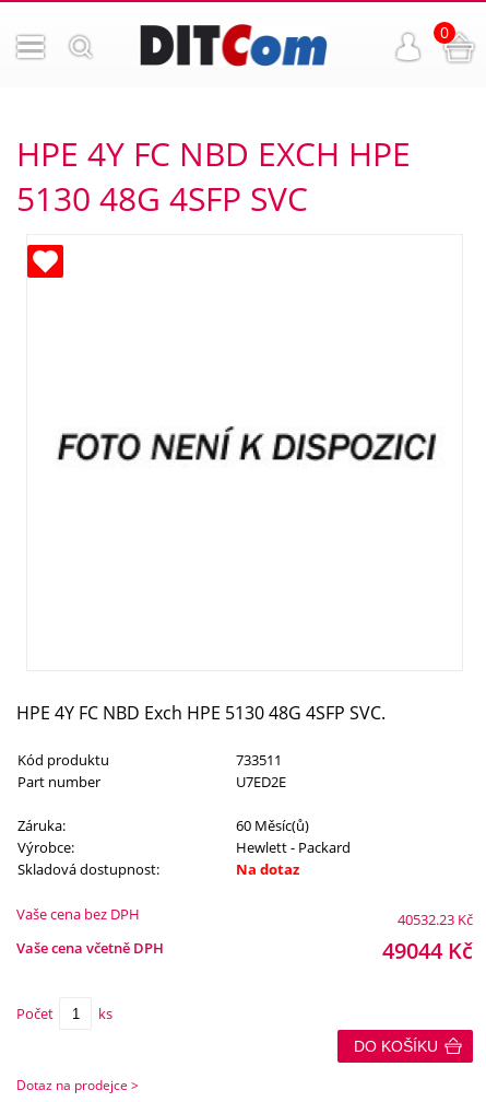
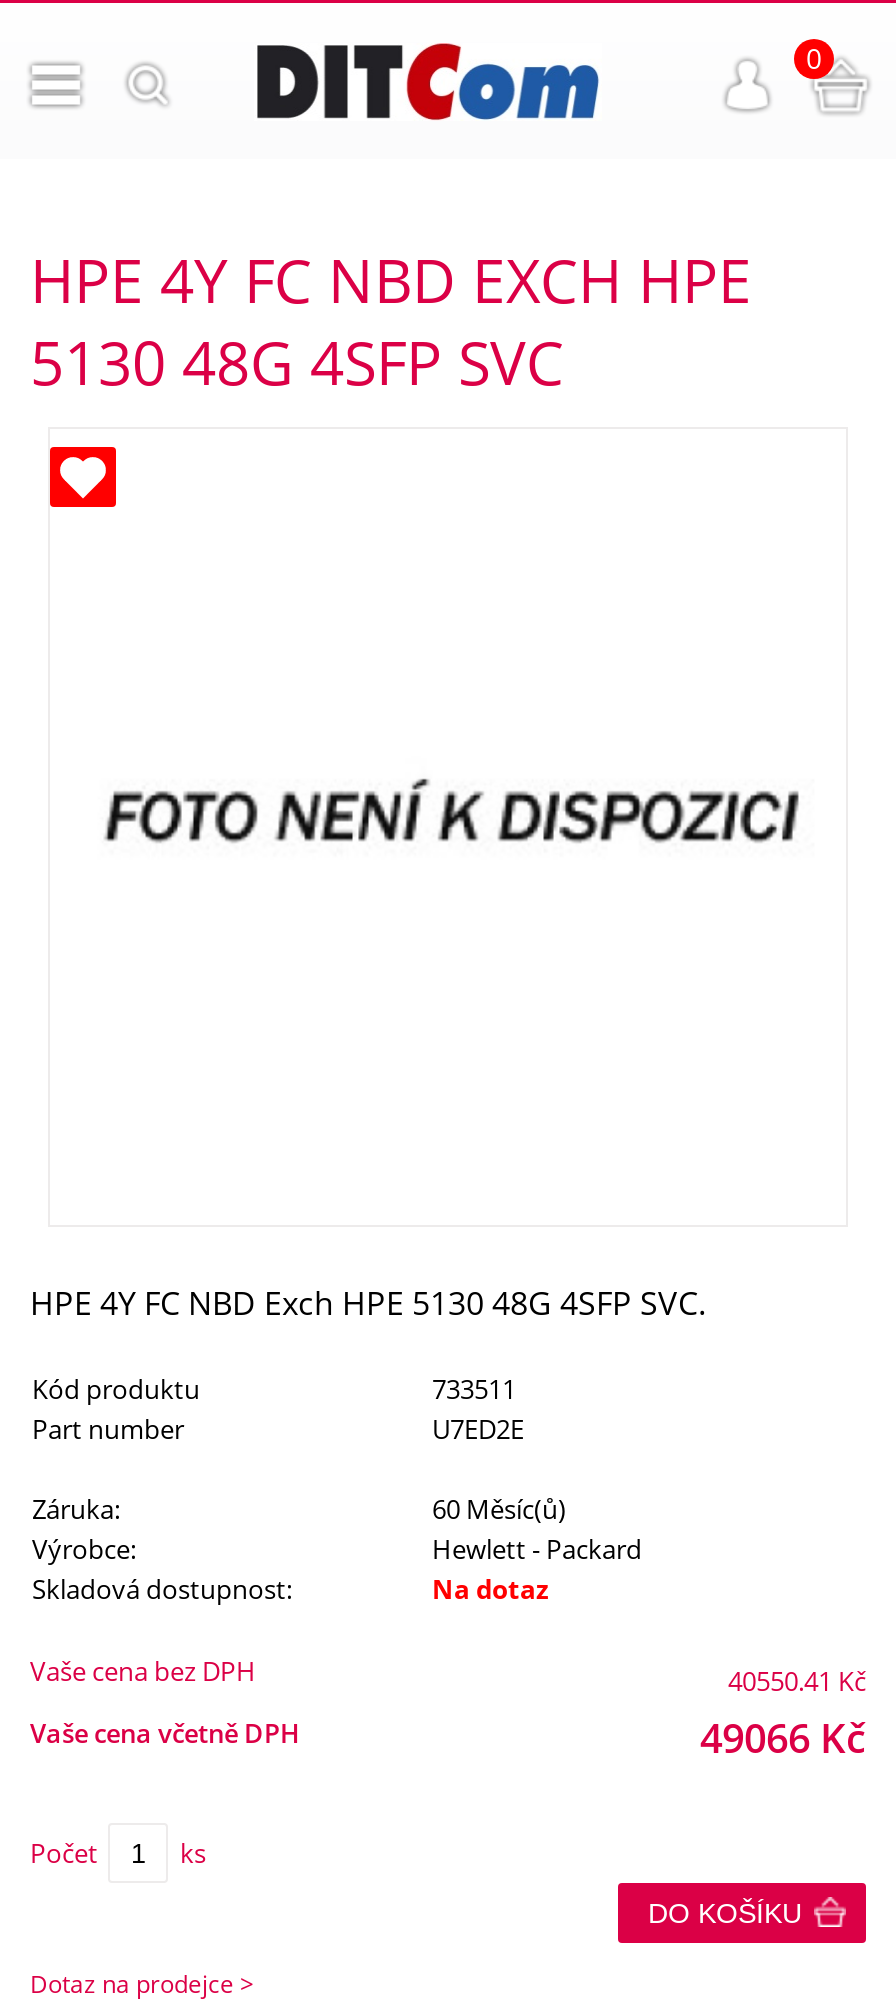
[398,910,473,929] 40532.23 Kč -> [728,1663,866,1699] 40550.41 Kč
[382,936,473,965] 49044 Kč -> [700,1711,866,1765] 49066 Kč

